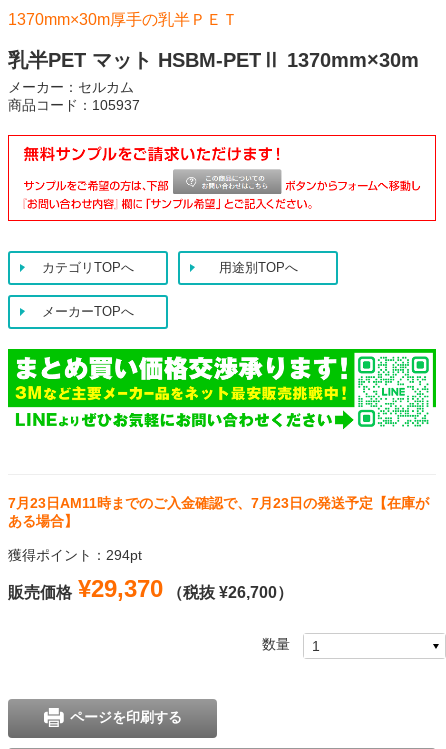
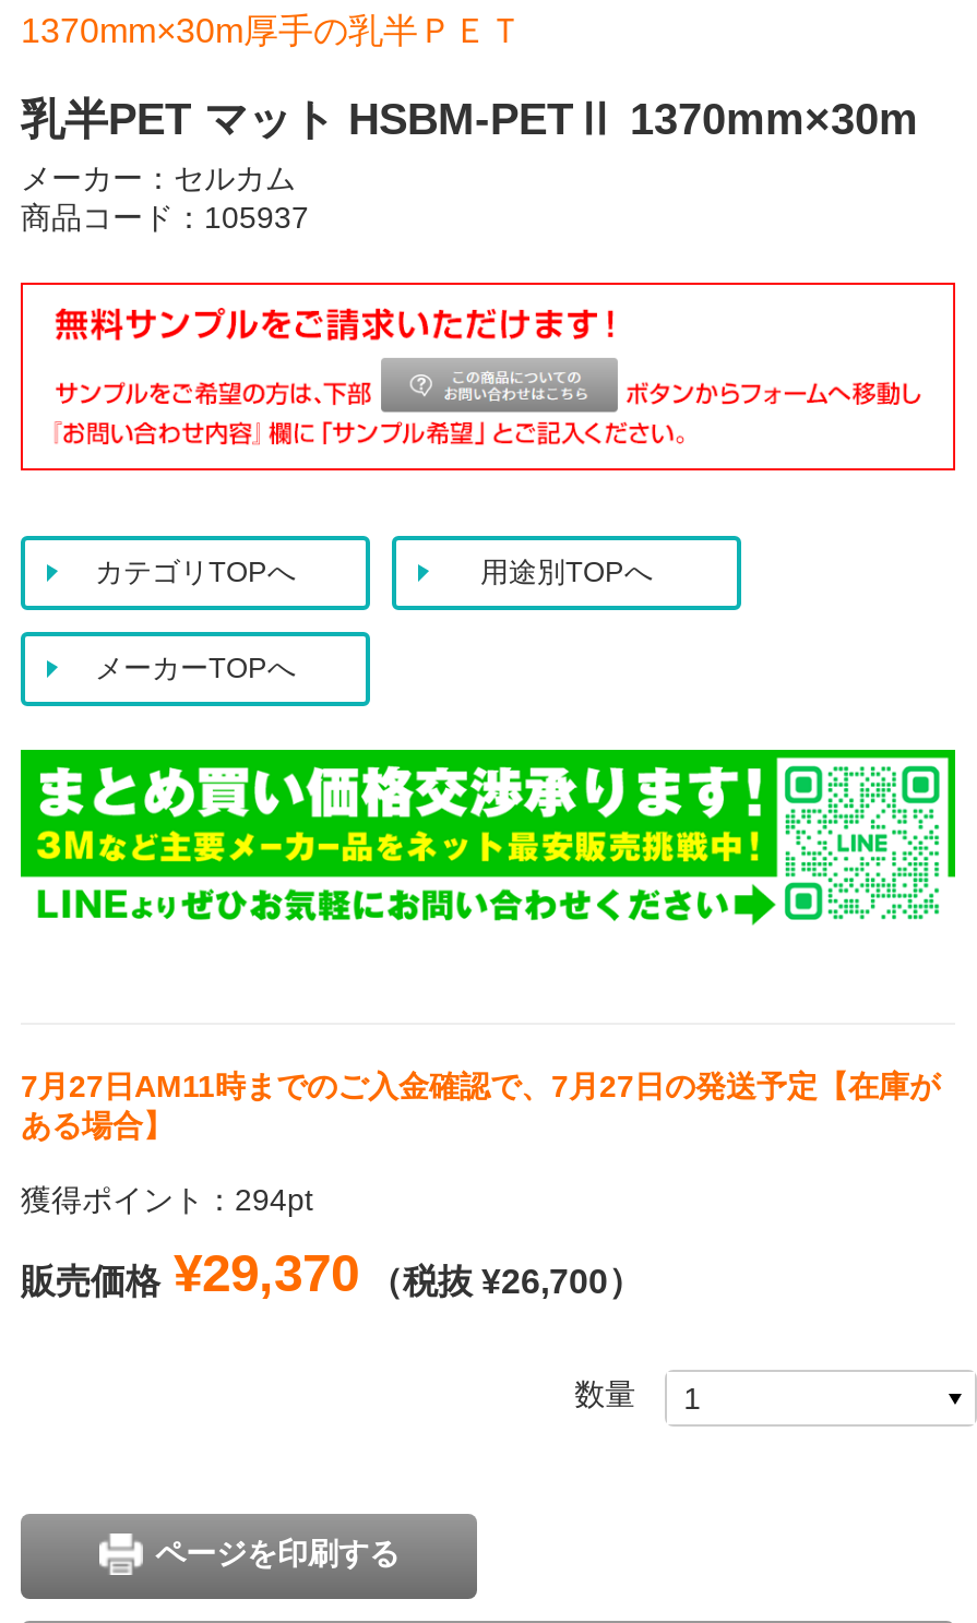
[8,495,429,511] 7月23日AM11時までのご入金確認で、7月23日の発送予定【在庫が -> [21,1069,940,1104] 7月27日AM11時までのご入金確認で、7月27日の発送予定【在庫が

